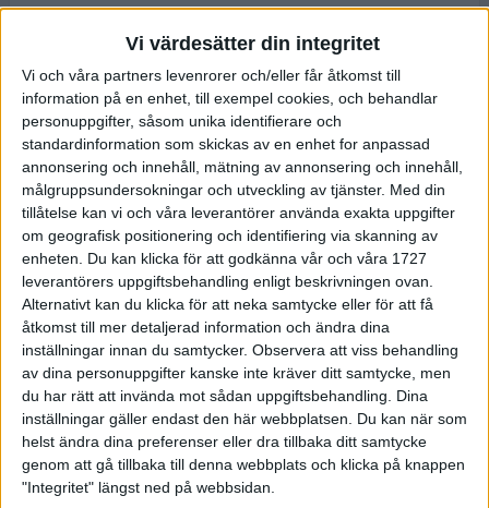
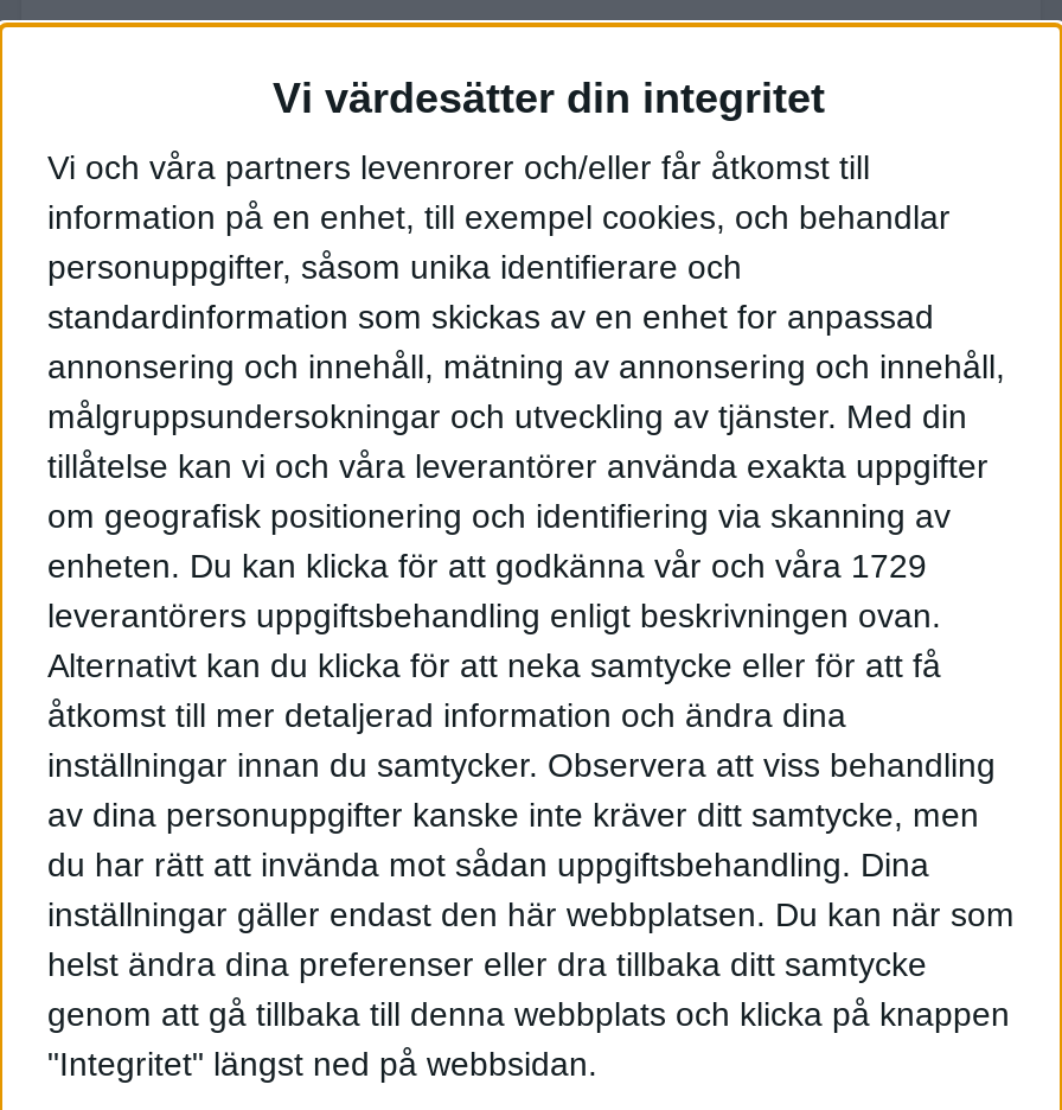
[22,249,427,267] enheten. Du kan klicka för att godkänna vår och våra 1727 -> [47,548,927,586] enheten. Du kan klicka för att godkänna vår och våra 1729

